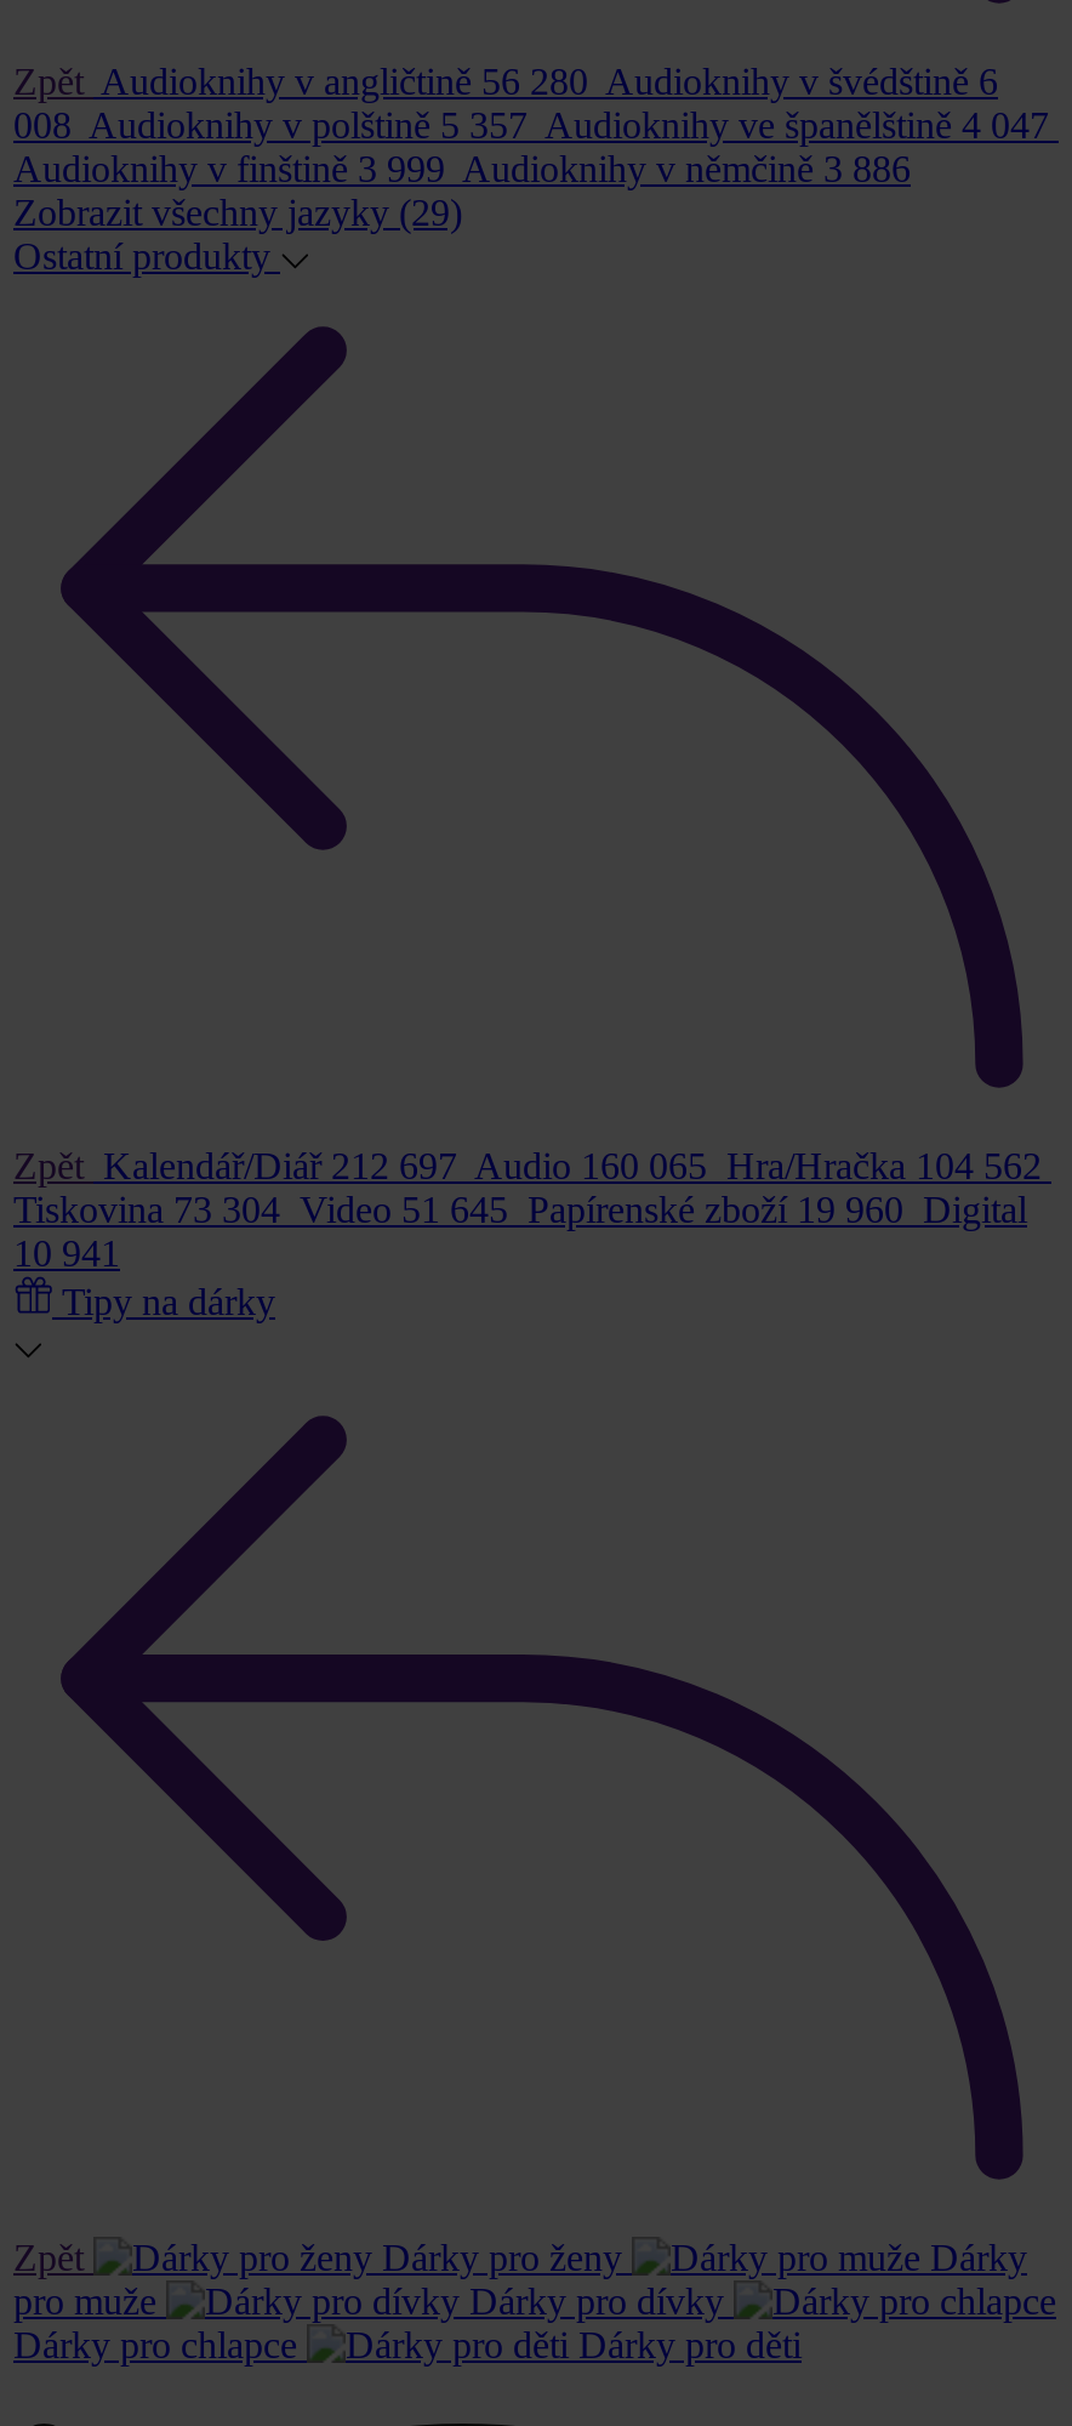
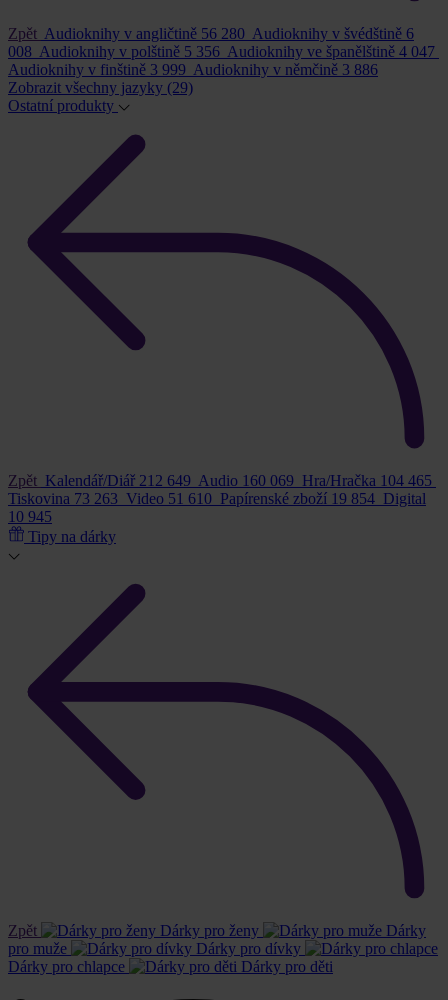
[13,104,1049,145] 008 Audioknihy v polštině 5 357 Audioknihy ve španělštině 4 047 -> [8,43,435,60] 008 Audioknihy v polštině 5 356 Audioknihy ve španělštině 4 047
[13,1145,1042,1187] Zpět Kalendář/Diář 212 697 Audio 160 065 Hra/Hračka 104 562 -> [8,472,432,489] Zpět Kalendář/Diář 212 649 Audio 160 069 Hra/Hračka 104 465
[13,1189,1027,1230] Tiskovina 73 304 Video 51 645 Papírenské zboží 19 960 Digital -> [8,490,426,507] Tiskovina 73 263 Video 51 610 Papírenské zboží 19 854 Digital
[13,1233,120,1274] 10 941 -> [8,508,52,525] 10 945

